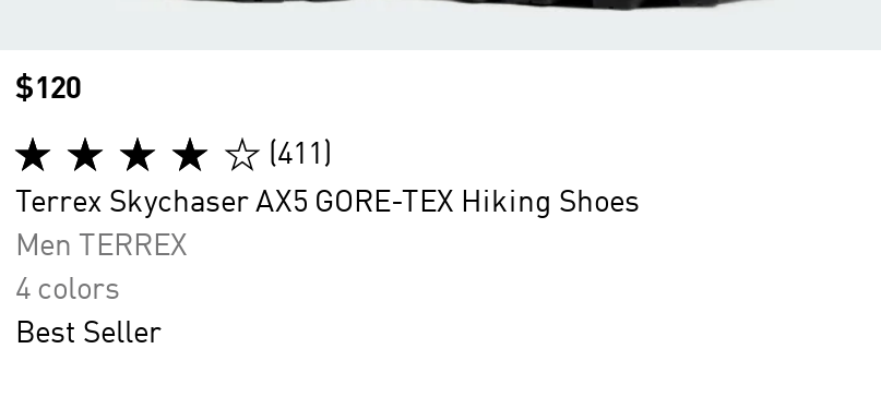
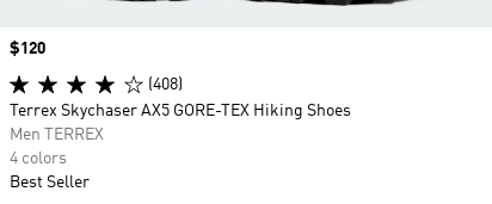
[269,140,332,170] (411) -> [148,76,183,93] (408)

